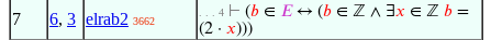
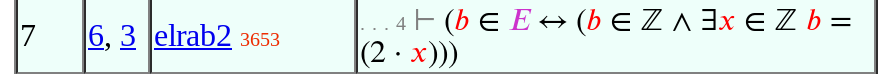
[12,10,155,28] 7 6, 3 elrab2 3662 -> [20,18,280,52] 7 6, 3 elrab2 3653

